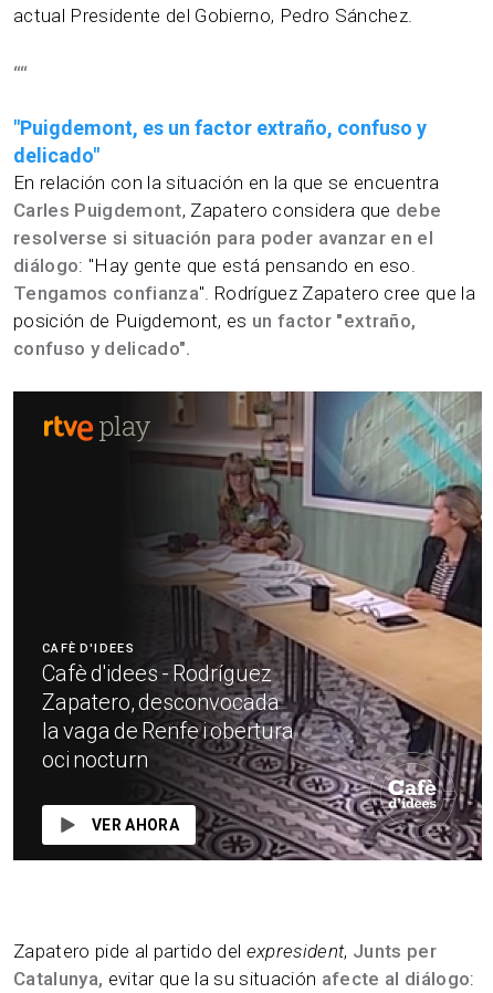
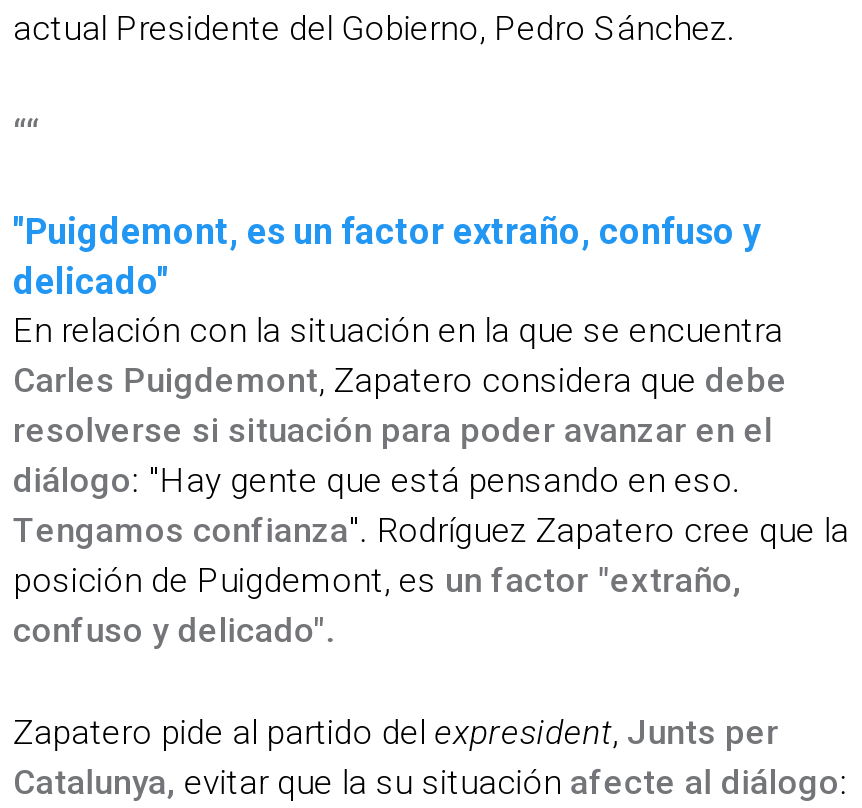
[12,390,483,861] [image] | CAFÈ D'IDEES | Cafè d'idees - Rodríguez | Zapatero, desconvocada | la vaga de Renfe i obertura | oci nocturn | VER AHORA -> none

